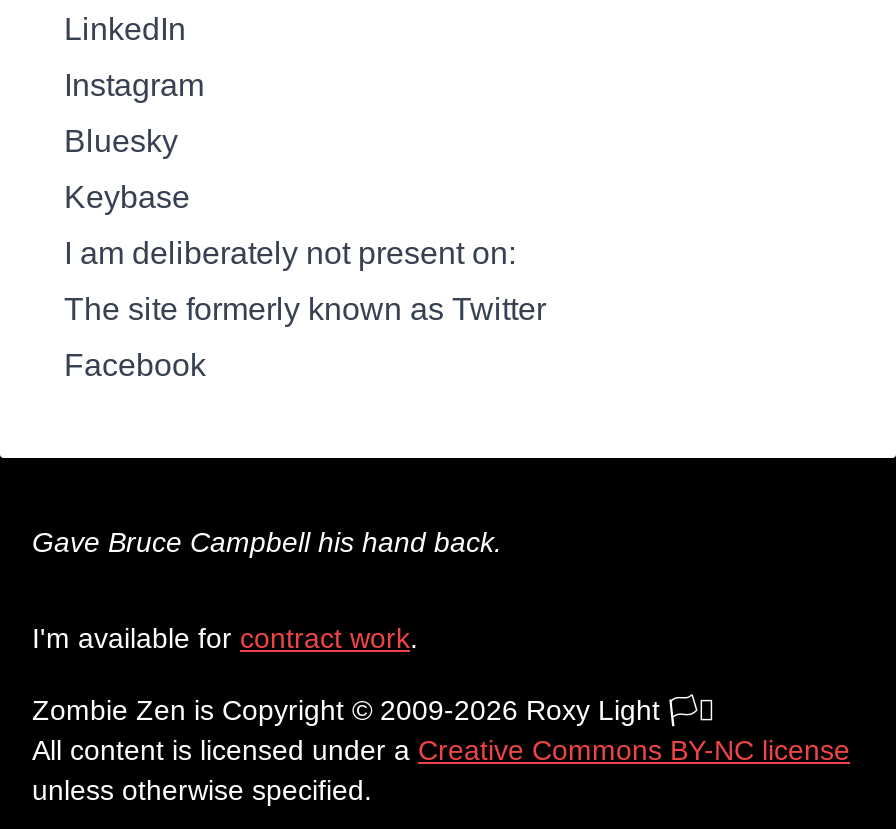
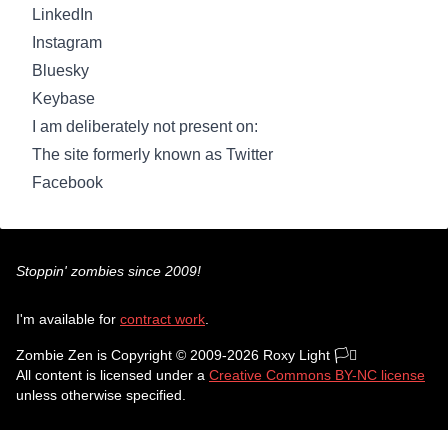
[32,526,502,558] Gave Bruce Campbell his hand back. -> [16,263,201,279] Stoppin' zombies since 2009!

